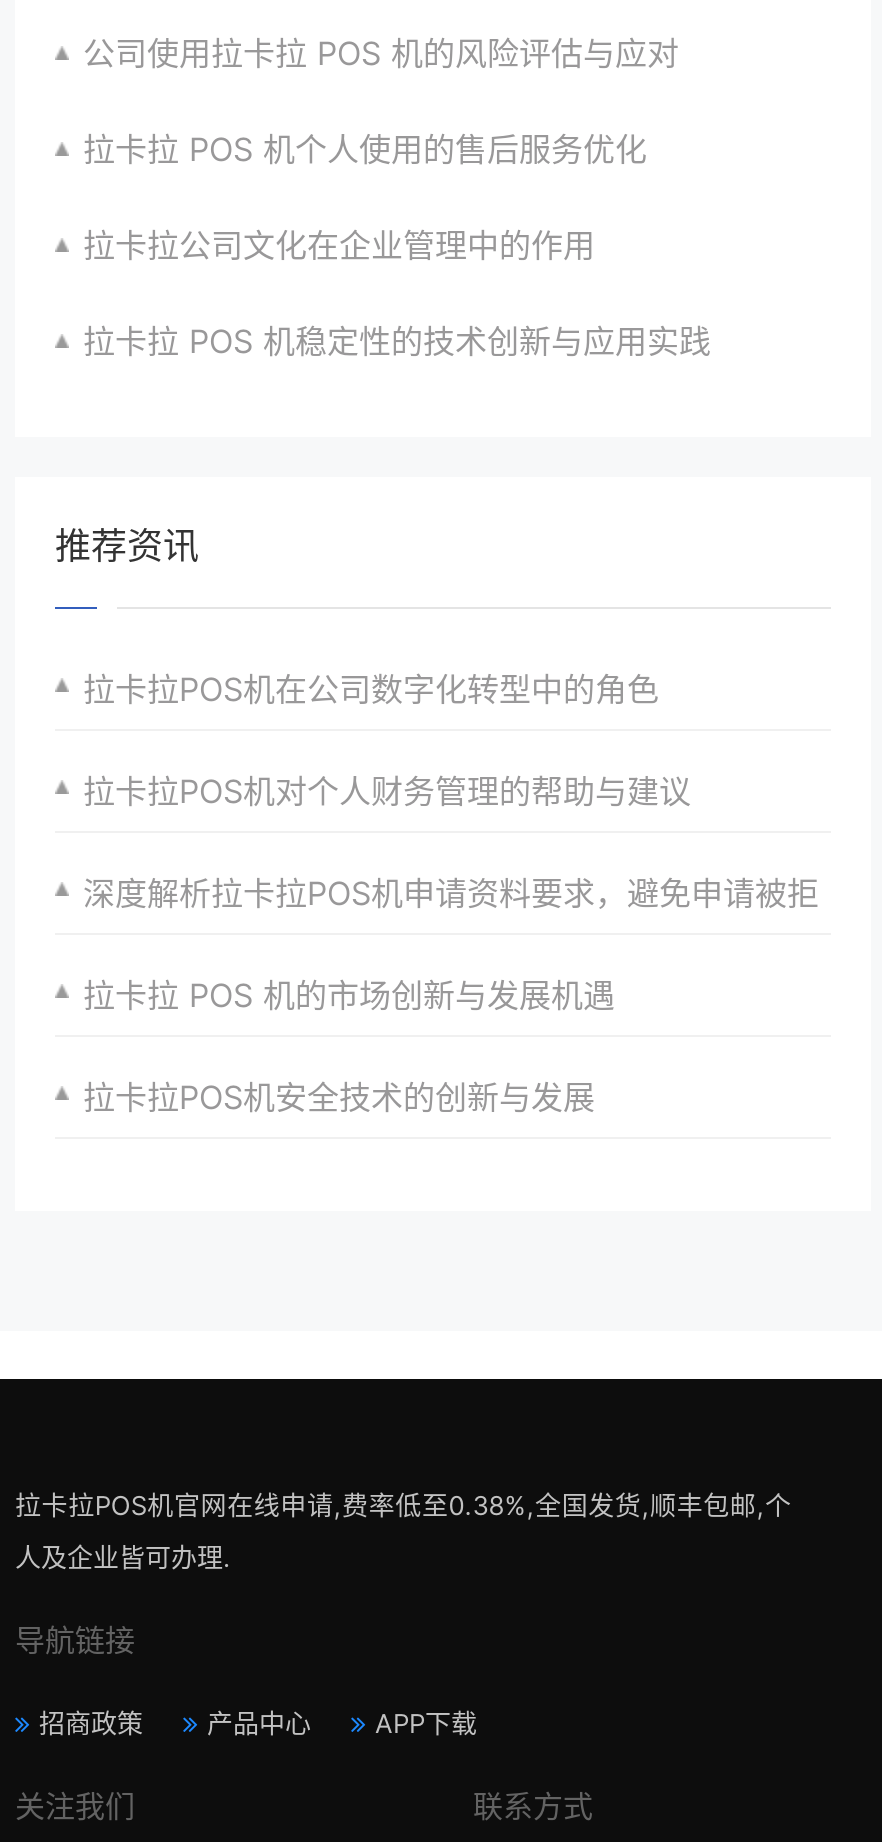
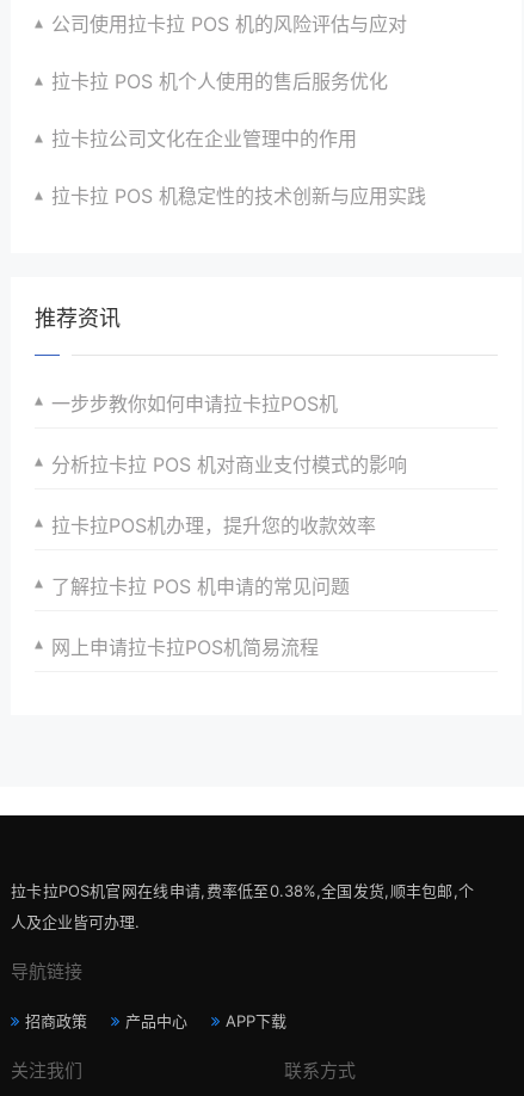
[83,669,659,709] 拉卡拉POS机在公司数字化转型中的角色 -> [51,392,338,415] 一步步教你如何申请拉卡拉POS机
[83,771,691,811] 拉卡拉POS机对个人财务管理的帮助与建议 -> [51,452,407,476] 分析拉卡拉 POS 机对商业支付模式的影响
[83,873,819,913] 深度解析拉卡拉POS机申请资料要求，避免申请被拒 -> [51,513,376,537] 拉卡拉POS机办理，提升您的收款效率
[83,975,615,1015] 拉卡拉 POS 机的市场创新与发展机遇 -> [51,574,350,598] 了解拉卡拉 POS 机申请的常见问题
[83,1077,595,1117] 拉卡拉POS机安全技术的创新与发展 -> [51,635,319,659] 网上申请拉卡拉POS机简易流程

